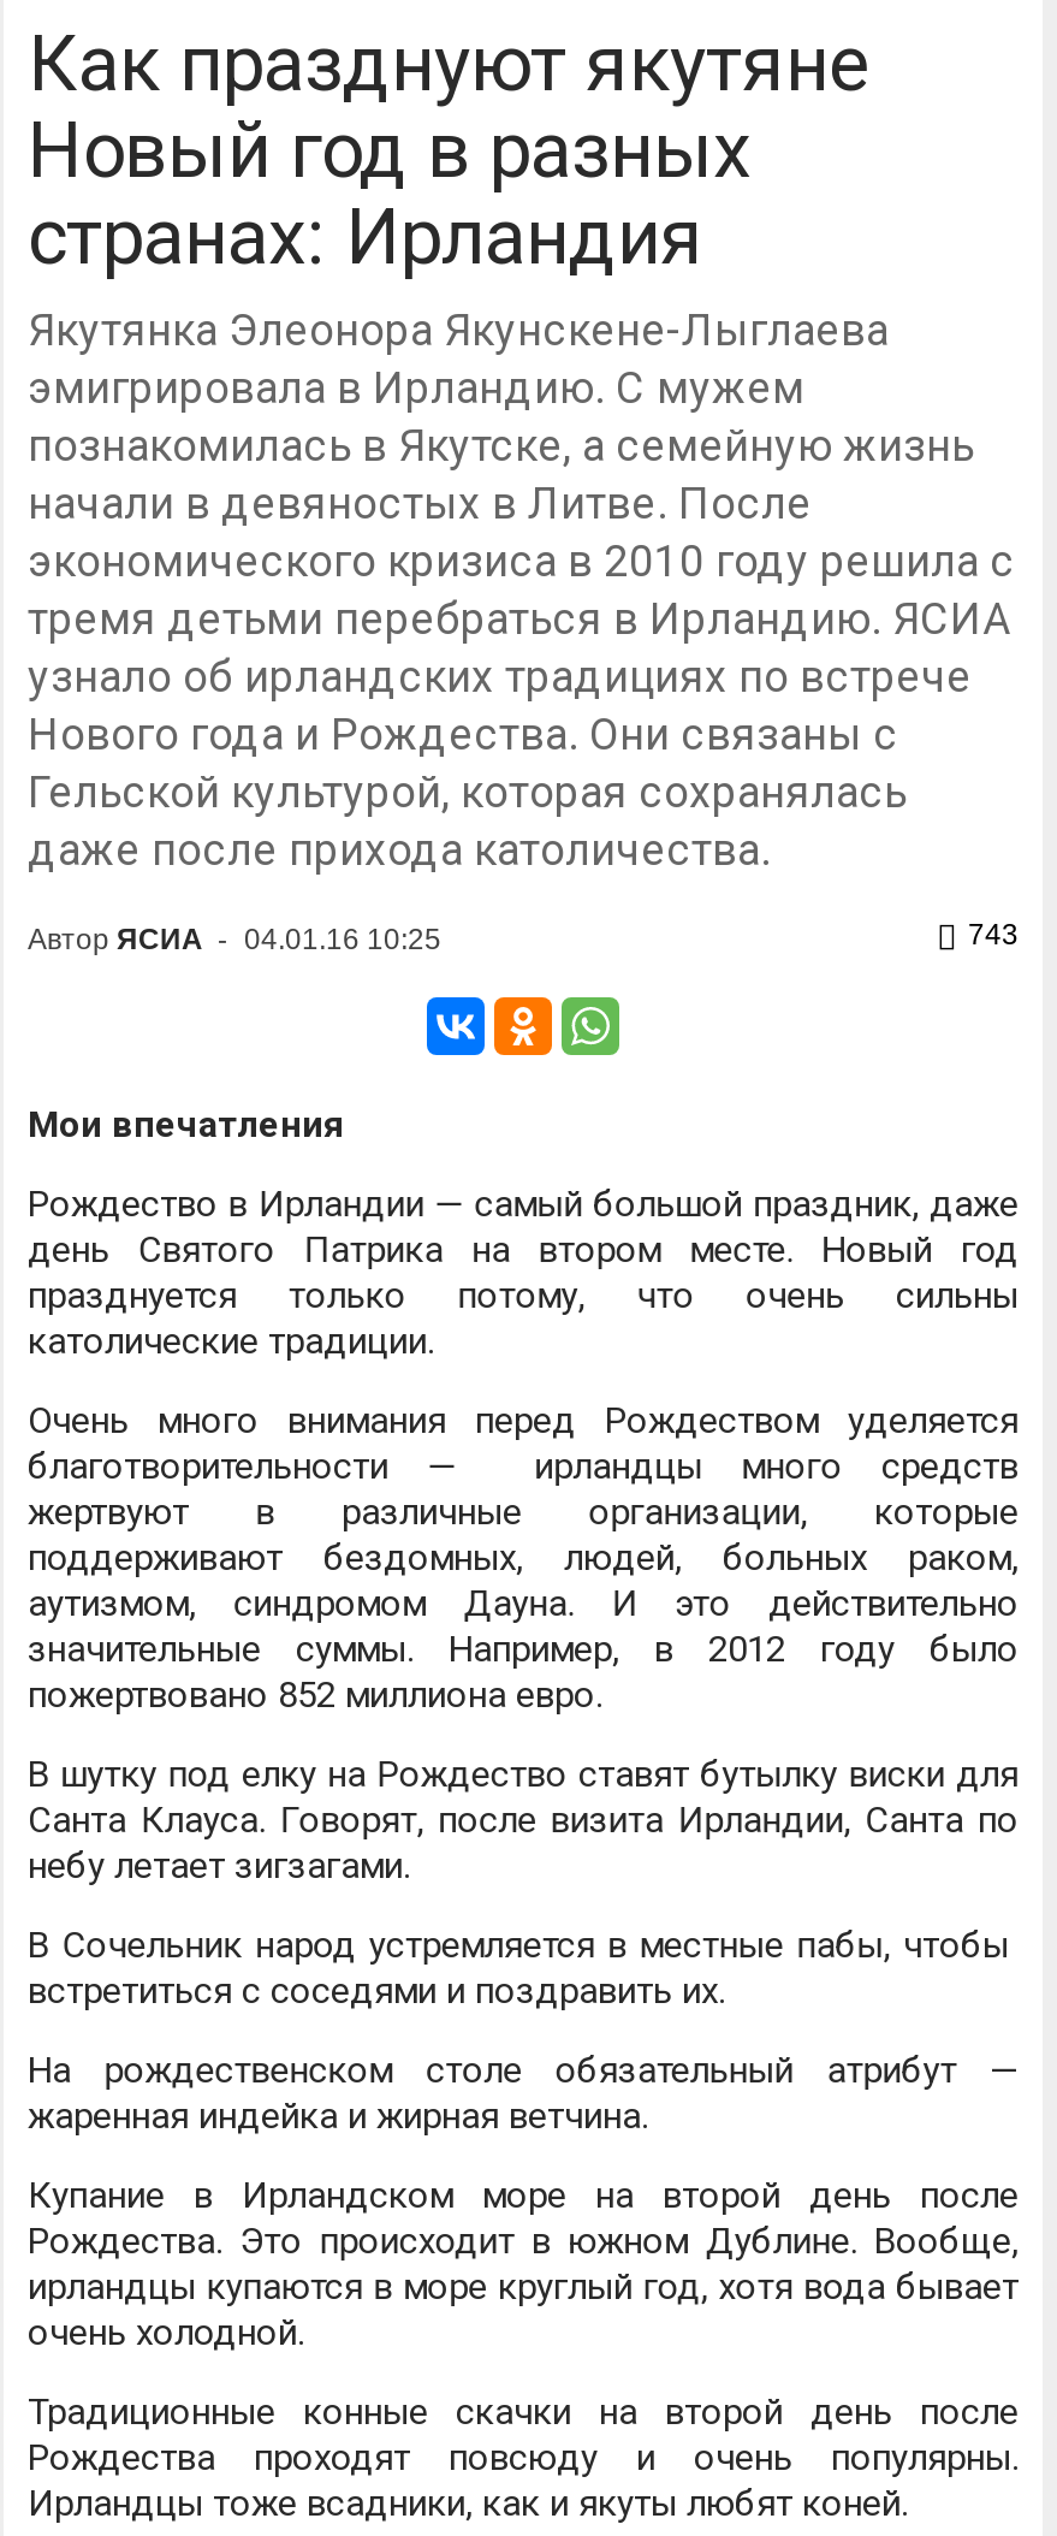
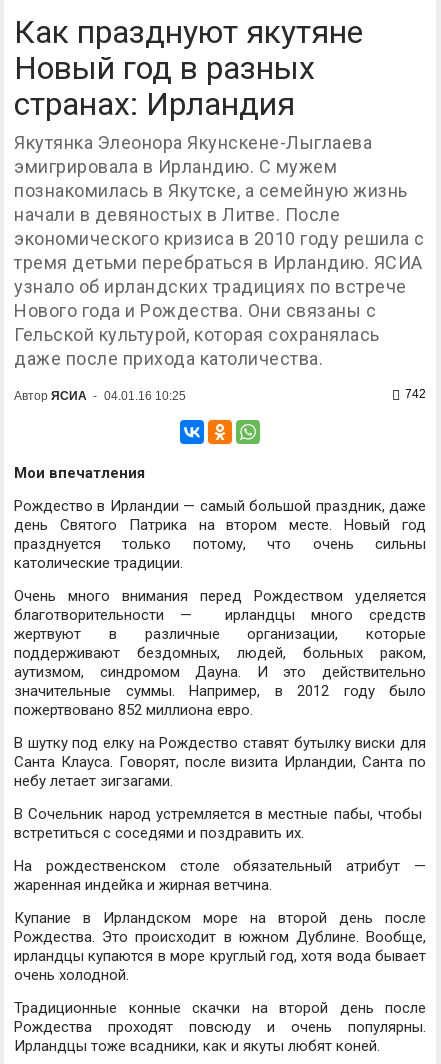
[968,918,1019,952] 743 -> [405,387,426,401] 742

